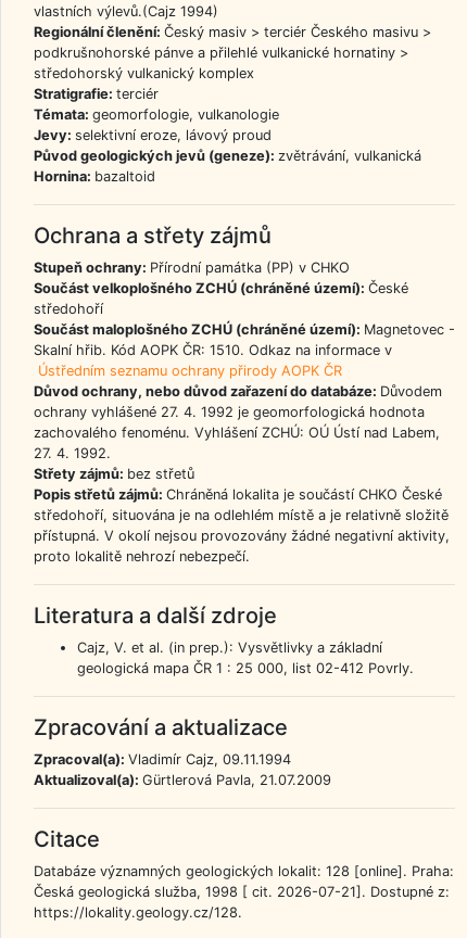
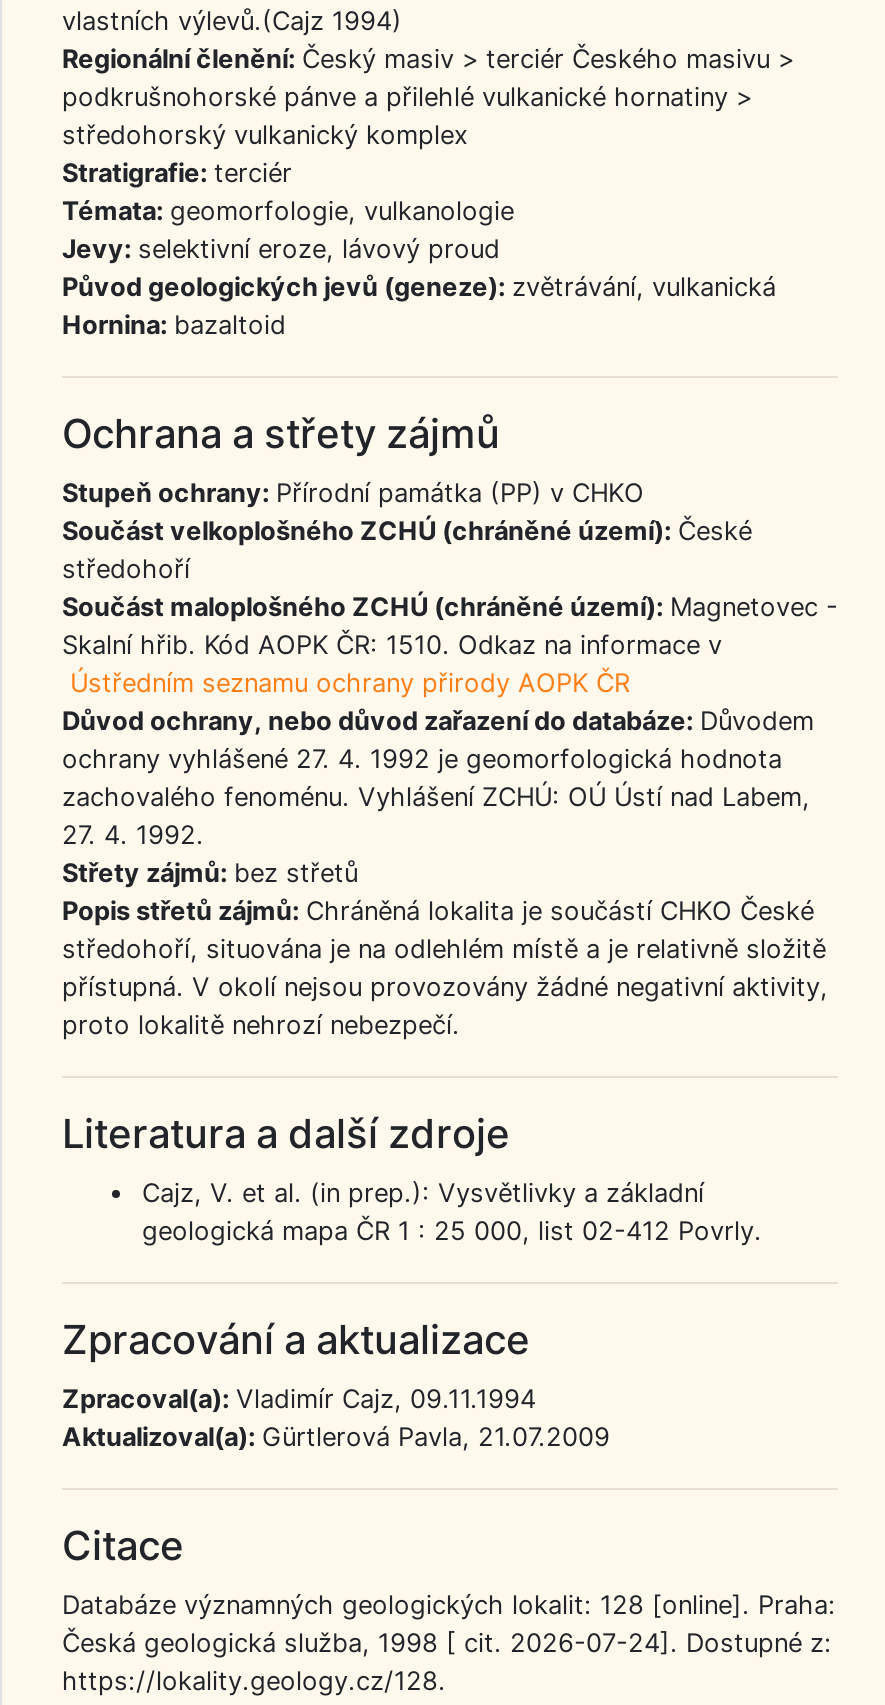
[34,883,450,900] Česká geologická služba, 1998 [ cit. 2026-07-21]. Dostupné z: -> [62,1627,832,1657] Česká geologická služba, 1998 [ cit. 2026-07-24]. Dostupné z:

